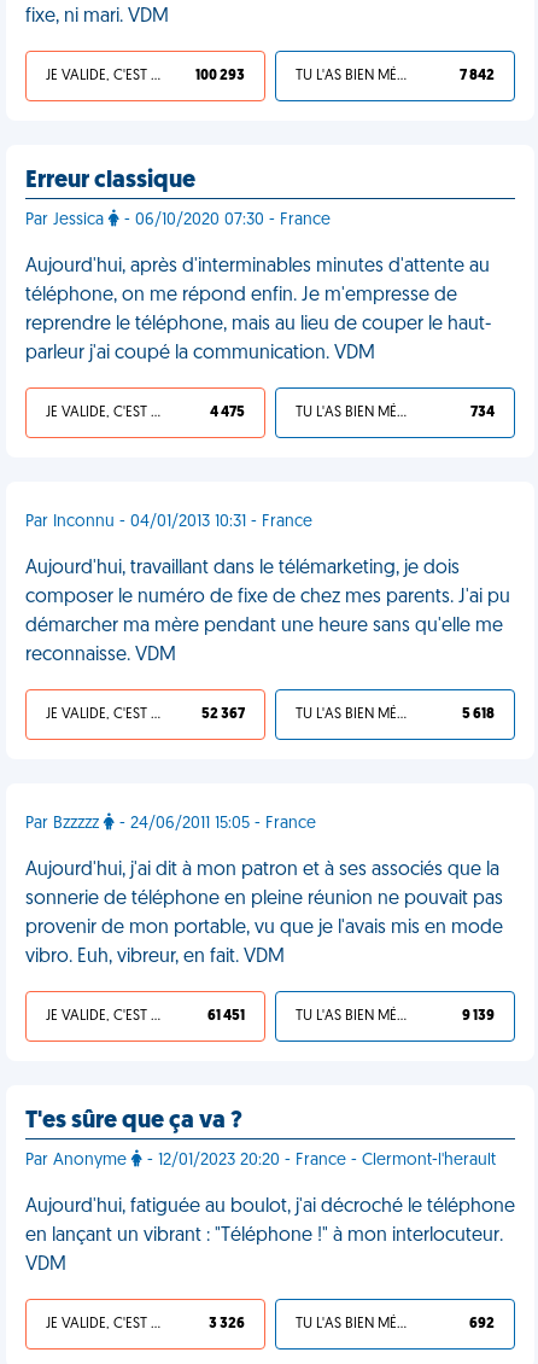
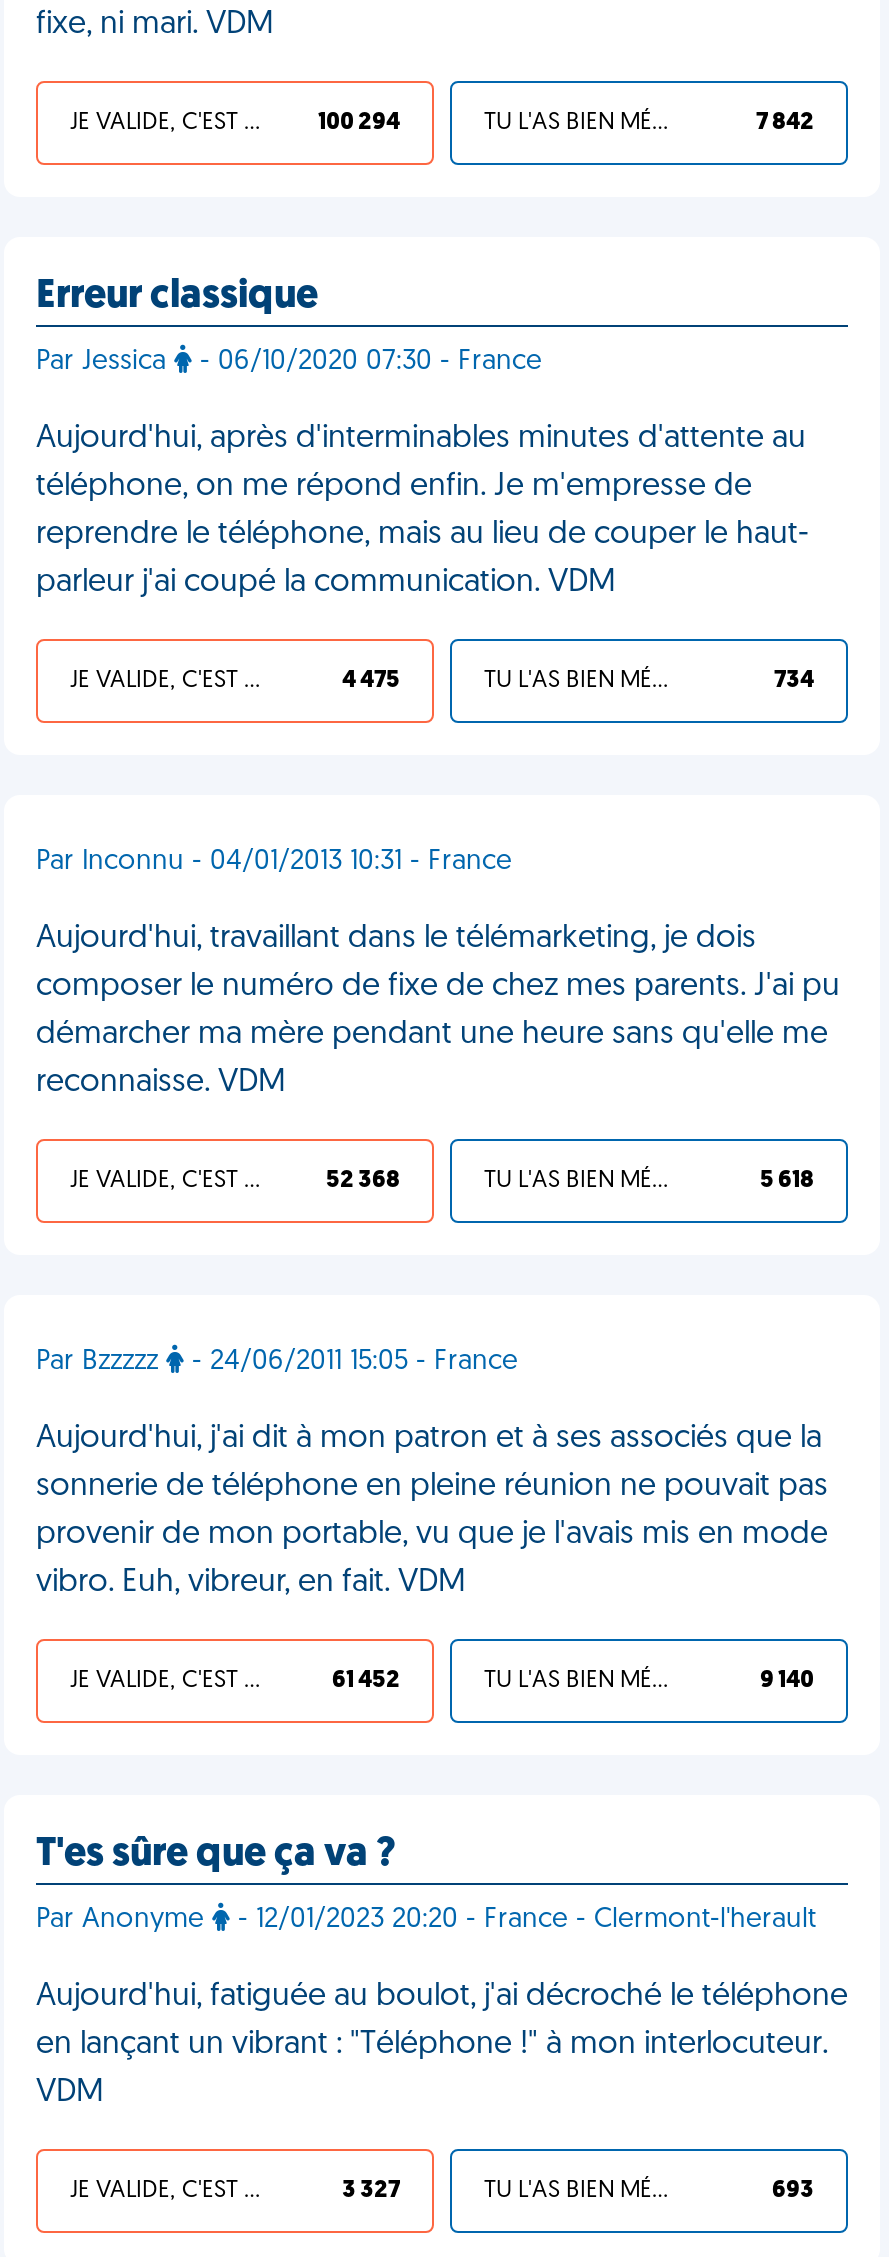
[195,69,245,83] 100 293 -> [318,111,400,135] 100 294
[201,707,245,722] 52 367 -> [326,1169,400,1193] 52 368
[207,1009,245,1024] 61 451 -> [332,1669,400,1693] 61 452
[462,1009,495,1024] 9 139 -> [760,1669,814,1693] 9 140
[209,1317,245,1331] 3 326 -> [342,2179,400,2203] 3 327
[469,1317,495,1331] 692 -> [772,2179,814,2203] 693

